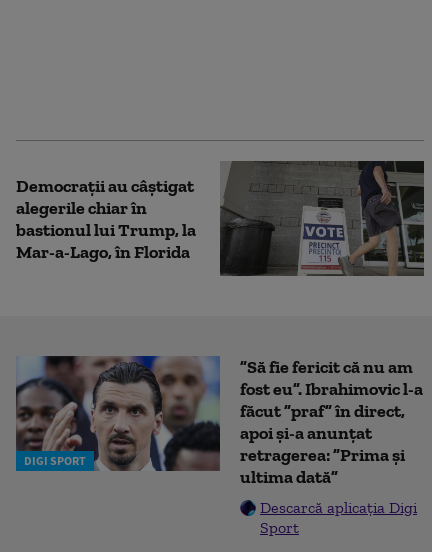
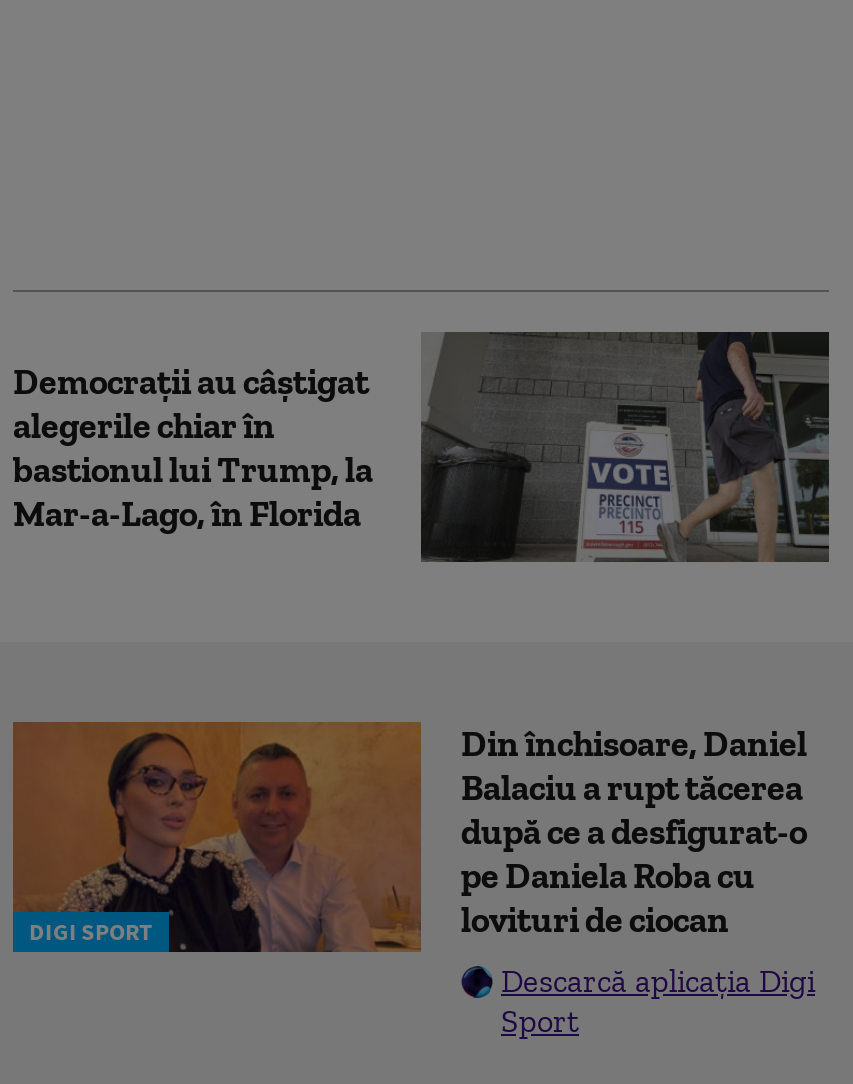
[15,355,423,488] [image] | ”Să fie fericit că nu am | fost eu”. Ibrahimovic l-a | făcut ”praf” în direct, | apoi și-a anunțat | retragerea: ”Prima și | ultima dată” -> [11,720,807,954] [image] | Din închisoare, Daniel | Balaciu a rupt tăcerea | după ce a desfigurat-o | pe Daniela Roba cu | lovituri de ciocan

